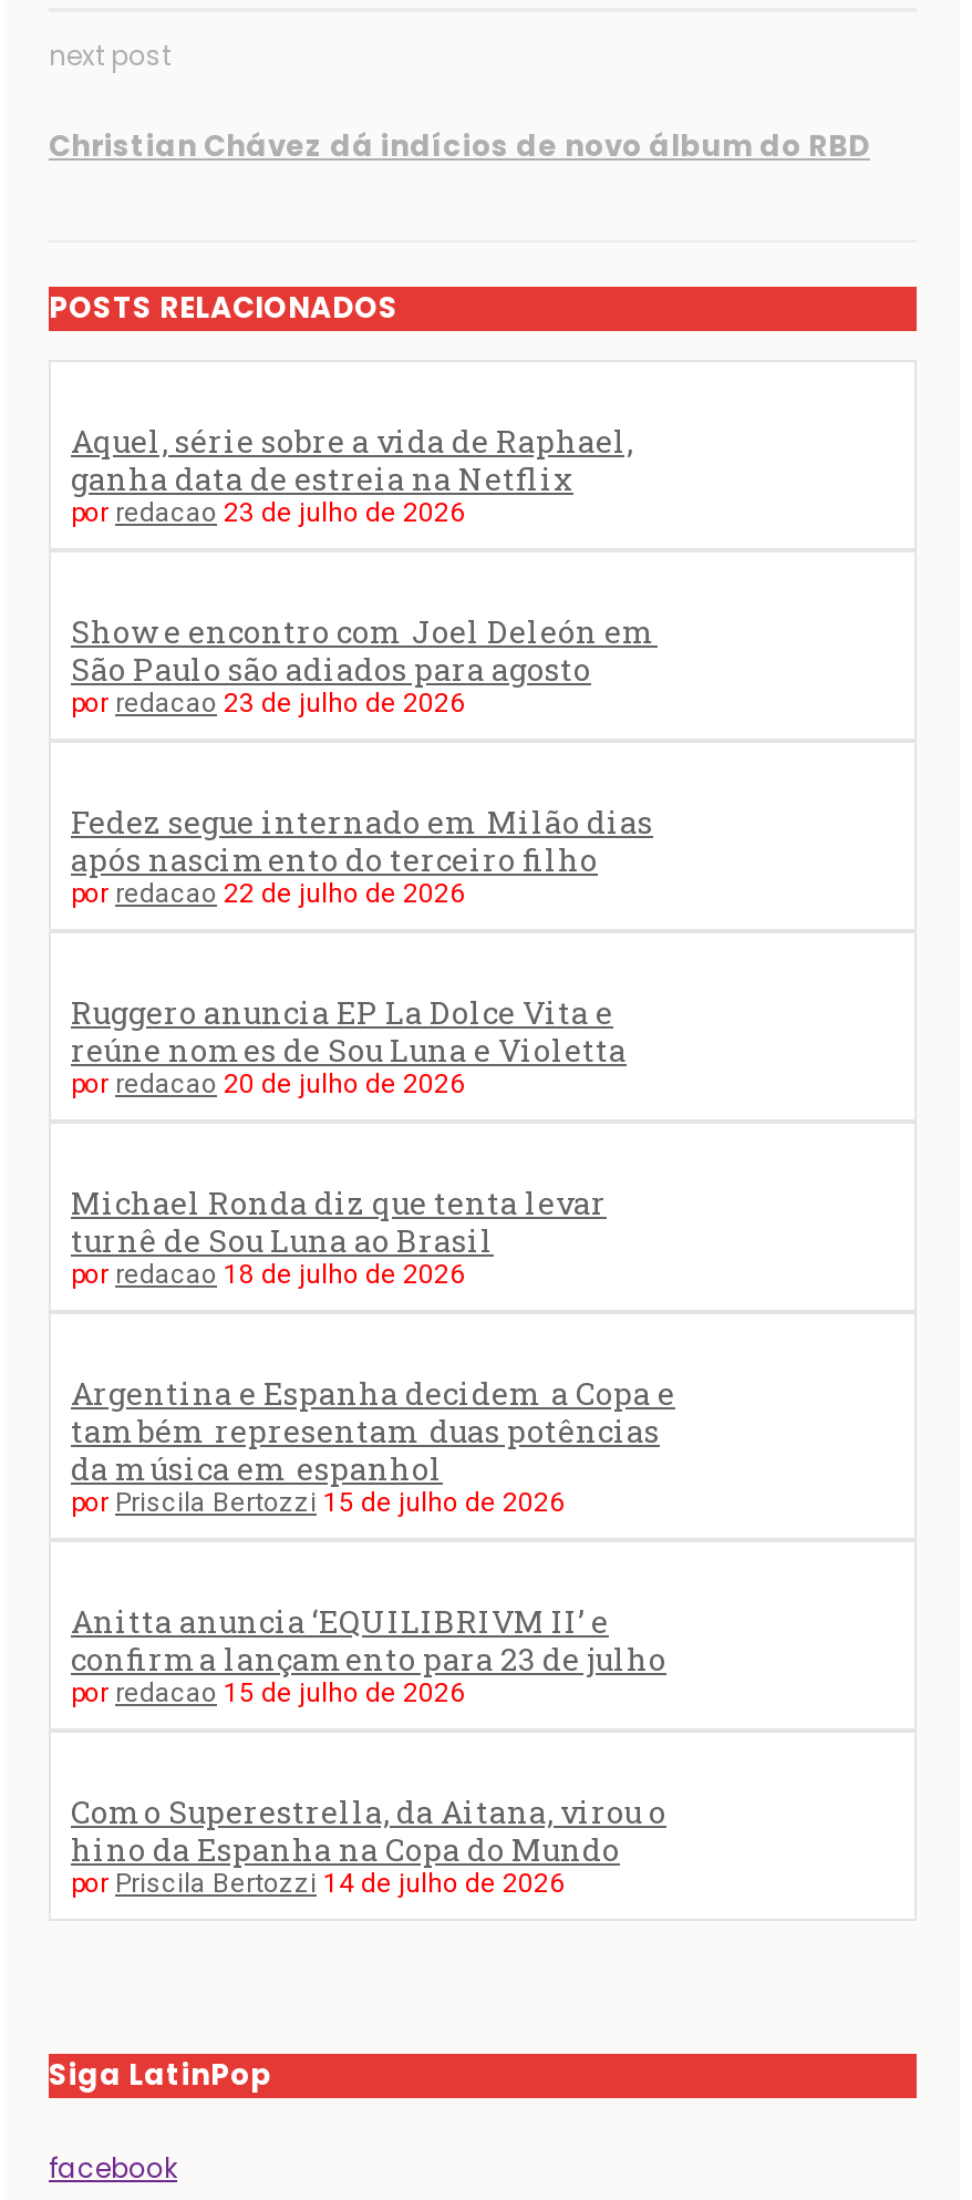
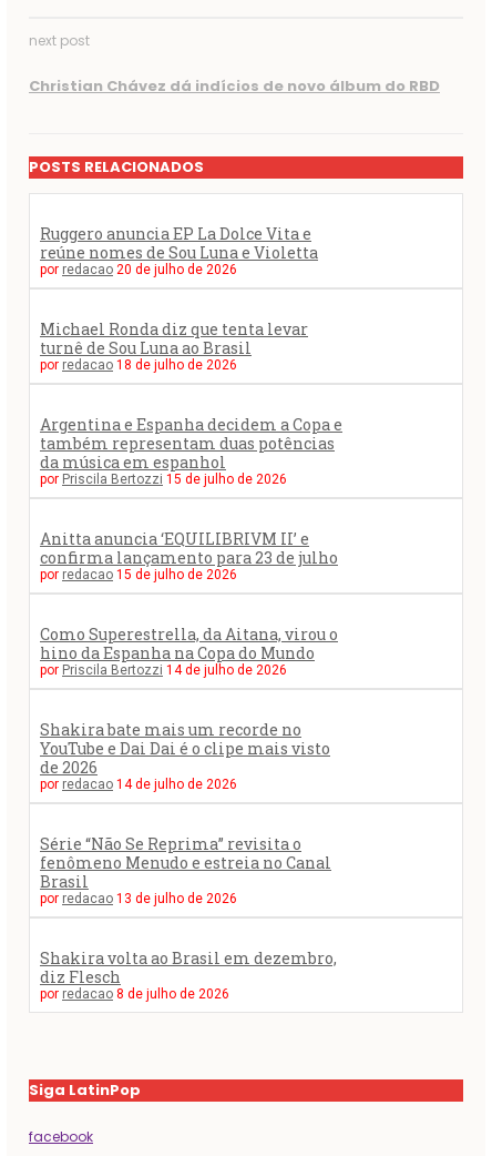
[71,420,658,909] Aquel, série sobre a vida de Raphael, | ganha data de estreia na Netflix | por redacao 23 de julho de 2026 | Show e encontro com Joel Deleón em | São Paulo são adiados para agosto | por redacao 23 de julho de 2026 | Fedez segue internado em Milão dias | após nascimento do terceiro filho | por redacao 22 de julho de 2026 -> none
moved [71,991,675,1899] -> [40,223,342,678]: Ruggero anuncia EP La Dolce Vita e | reúne nomes de Sou Luna e Violetta | por redacao 20 de julho de 2026 | ... | hino da Espanha na Copa do Mundo | por Priscila Bertozzi 14 de julho de 2026
none -> [40,719,337,1002] Shakira bate mais um recorde no | YouTube e Dai Dai é o clipe mais visto | de 2026 | por redacao 14 de julho de 2026 | Série “Não Se Reprima” revisita o | fenômeno Menudo e estreia no Canal | Brasil | por redacao 13 de julho de 2026 | Shakira volta ao Brasil em dezembro, | diz Flesch | por redacao 8 de julho de 2026

